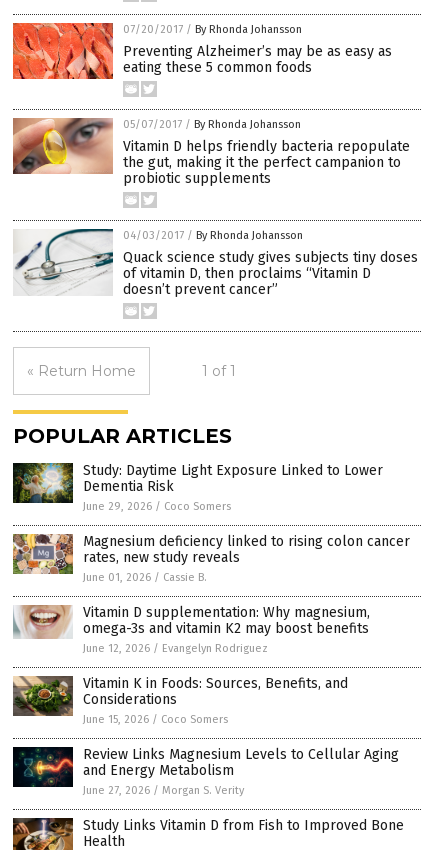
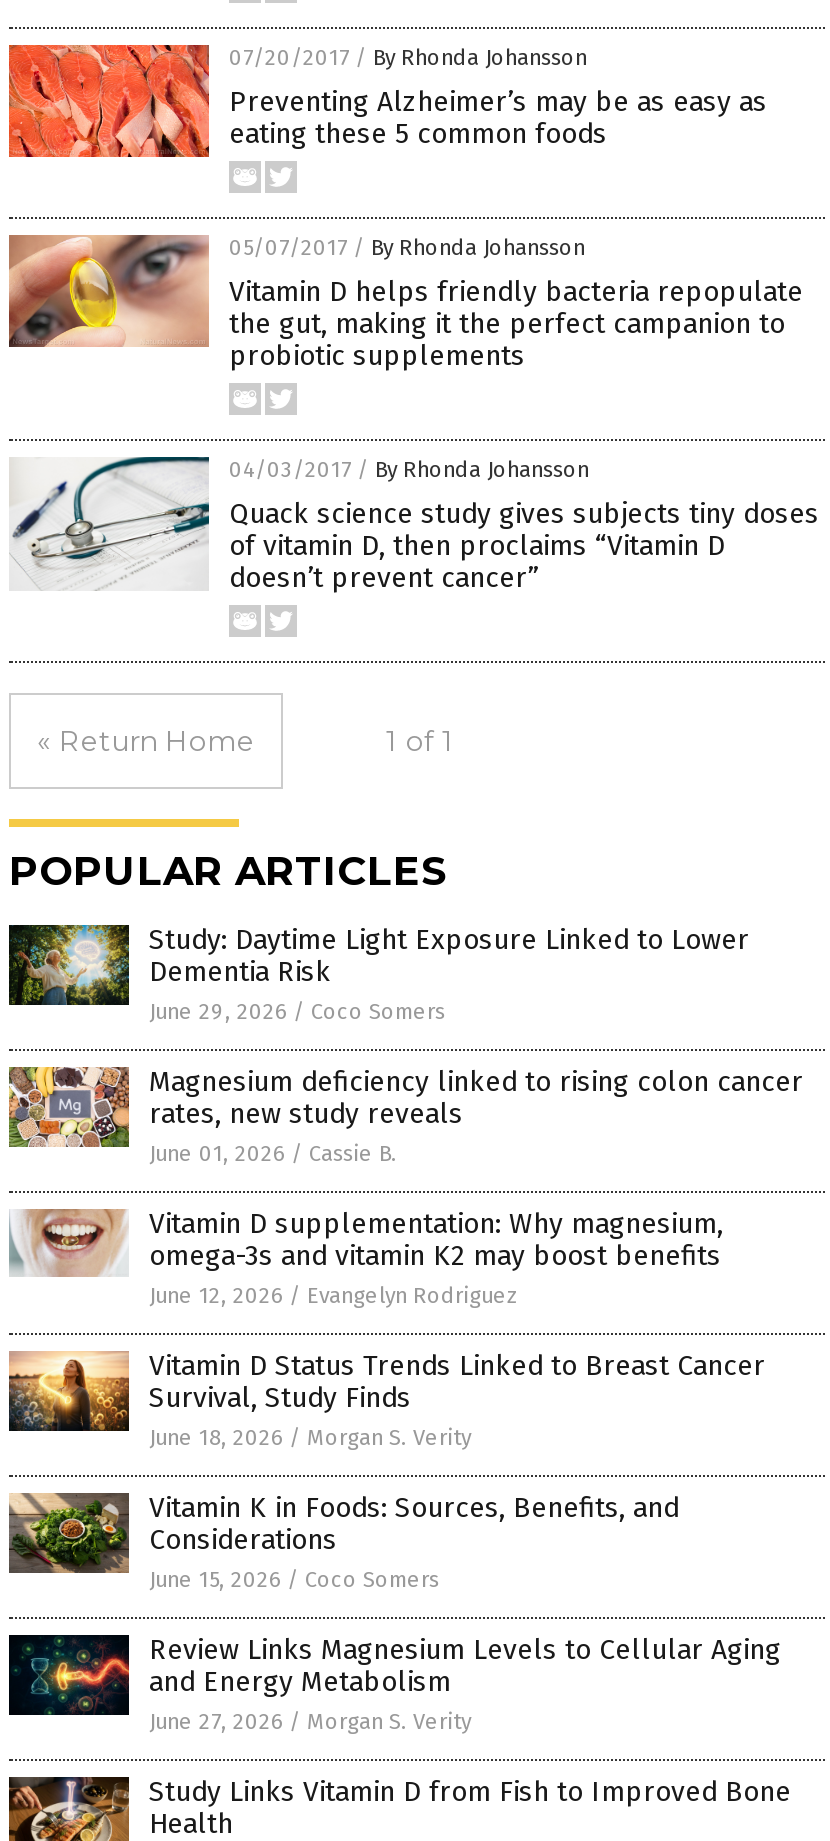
none -> [9,1349,765,1451] [image] | Vitamin D Status Trends Linked to Breast Cancer | Survival, Study Finds | June 18, 2026 / Morgan S. Verity

